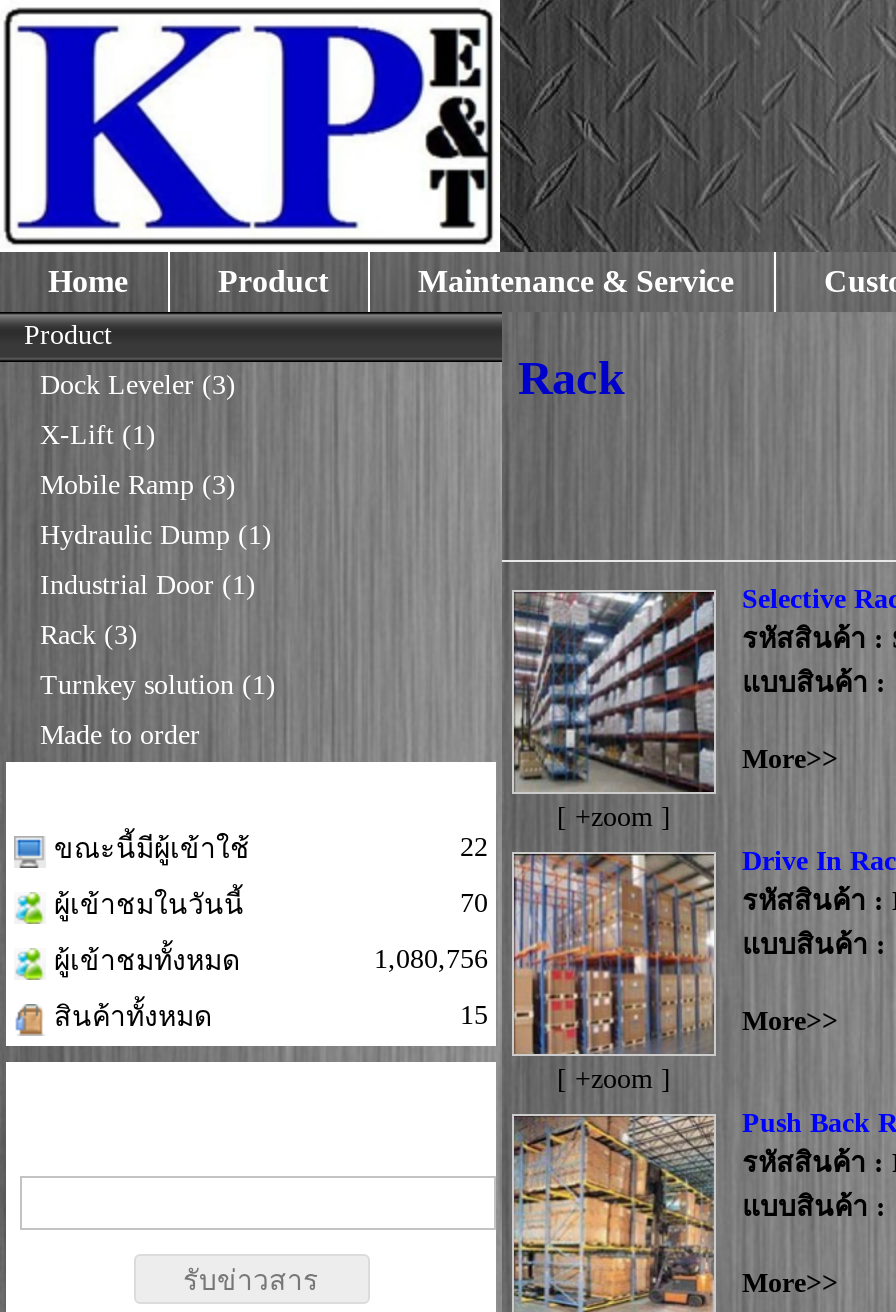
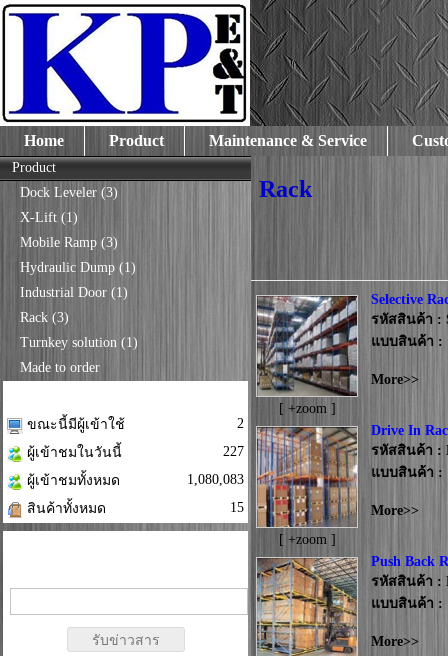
[460,832,488,862] 22 -> [237,416,244,431] 2
[460,888,488,918] 70 -> [223,444,244,459] 227
[374,944,488,974] 1,080,756 -> [187,472,244,487] 1,080,083

